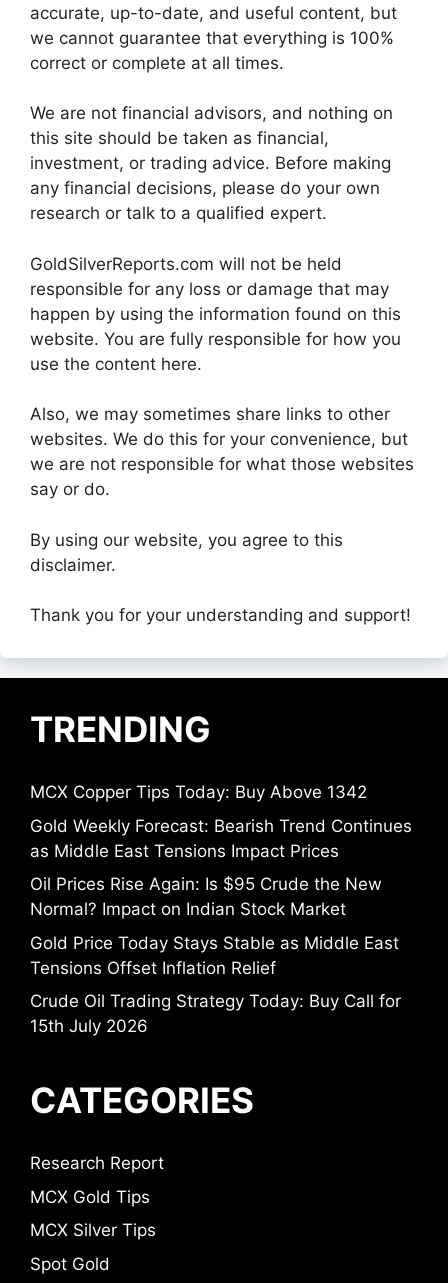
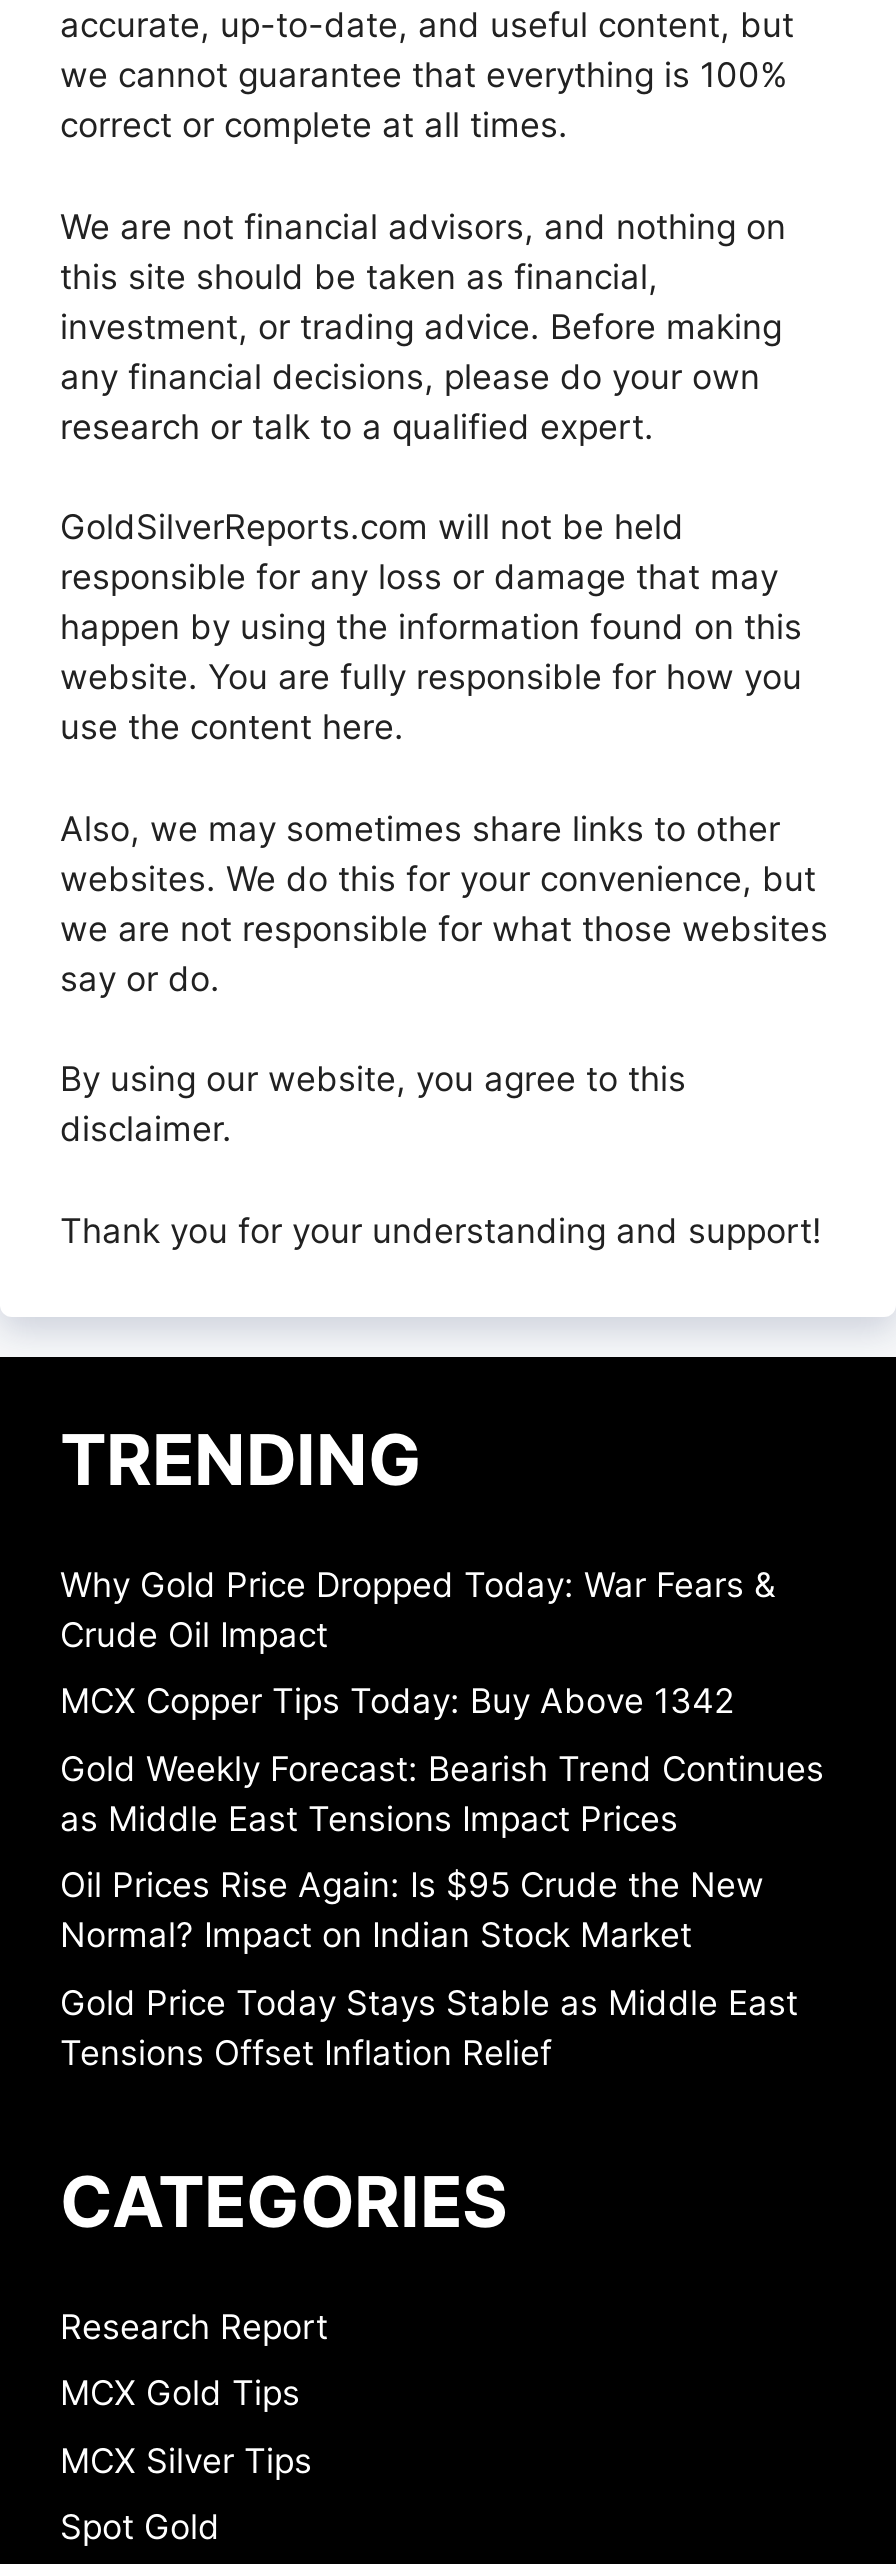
none -> [60,1564,776,1654] Why Gold Price Dropped Today: War Fears & | Crude Oil Impact
moved [30,782,412,978] -> [60,1681,824,2072]: MCX Copper Tips Today: Buy Above 1342 | Gold Weekly Forecast: Bearish Trend Continues | as Middle East Tensions Impact Prices | Oil Prices Rise Again: Is $95 Crude the New | Normal? Impact on Indian Stock Market | Gold Price Today Stays Stable as Middle East | Tensions Offset Inflation Relief
[30,991,401,1036] Crude Oil Trading Strategy Today: Buy Call for | 15th July 2026 -> none

